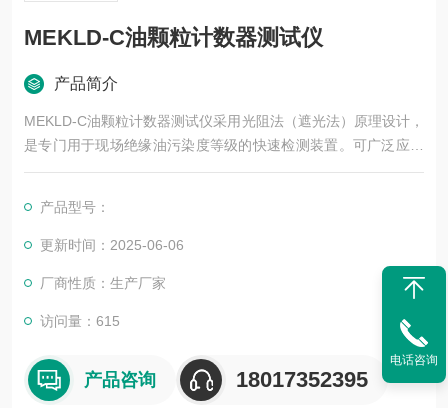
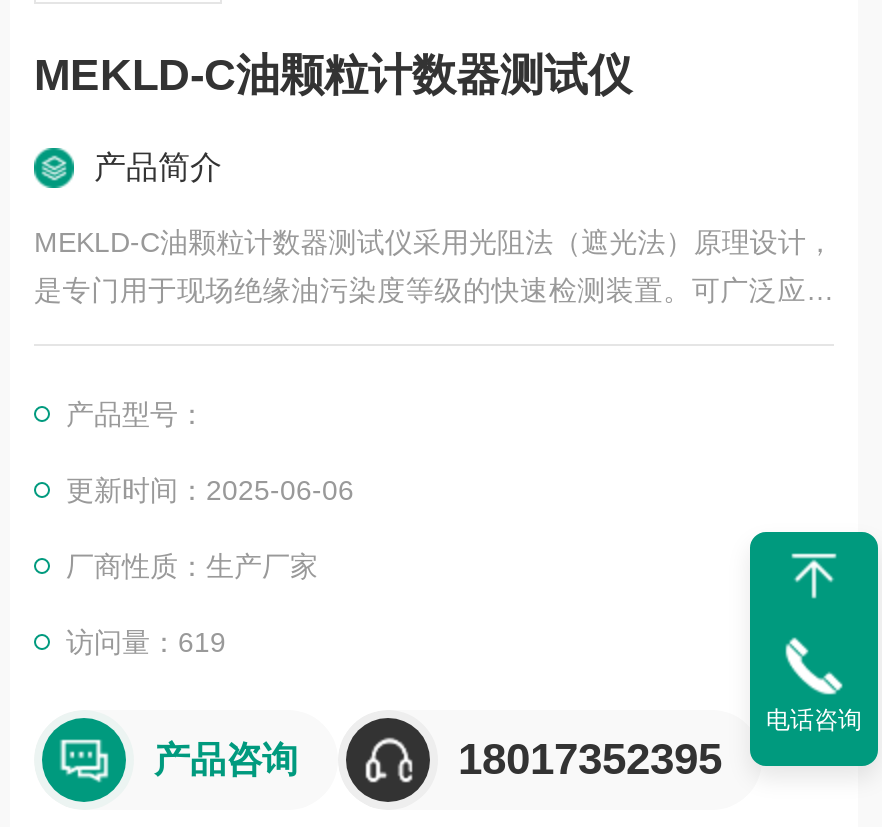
[40,313,120,329] 访问量：615 -> [66,626,226,658] 访问量：619

